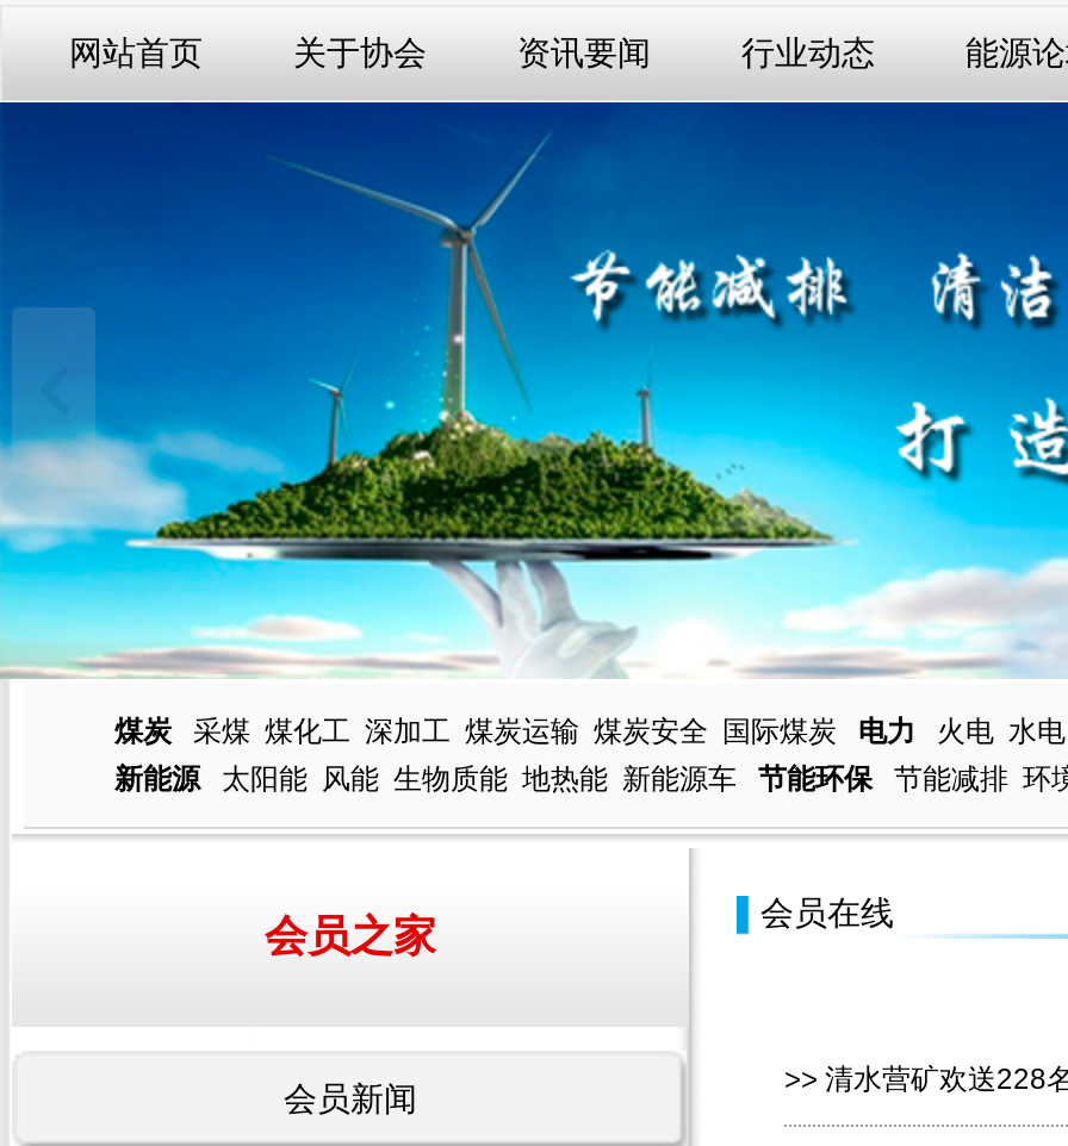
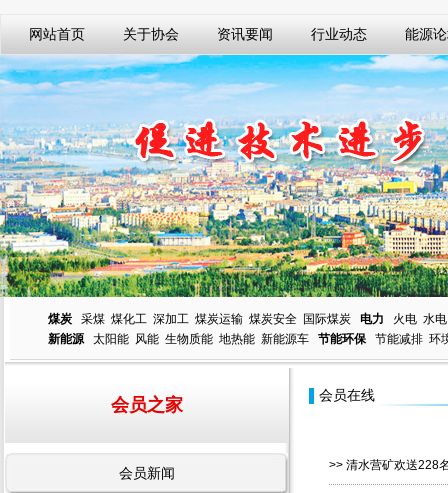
[7,100,1061,679] [image] -> [3,54,445,298] [image]

